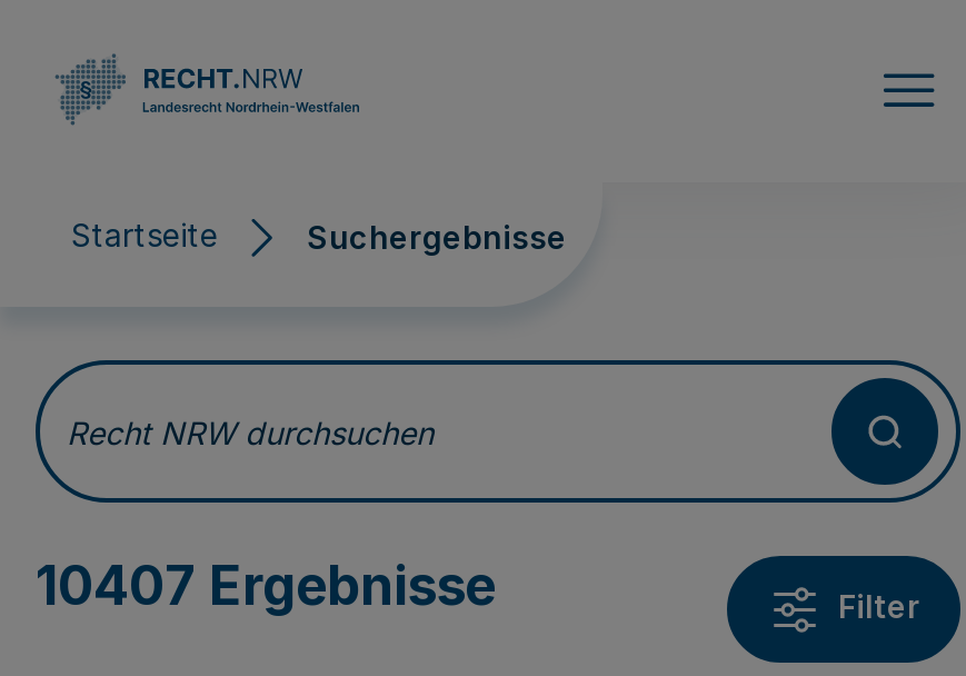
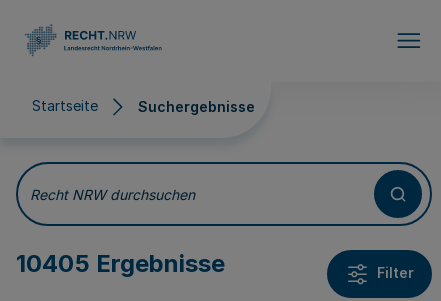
[36,554,496,618] 10407 Ergebnisse -> [16,249,225,278] 10405 Ergebnisse

